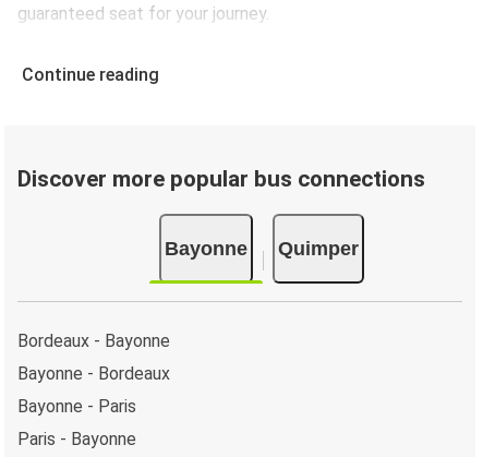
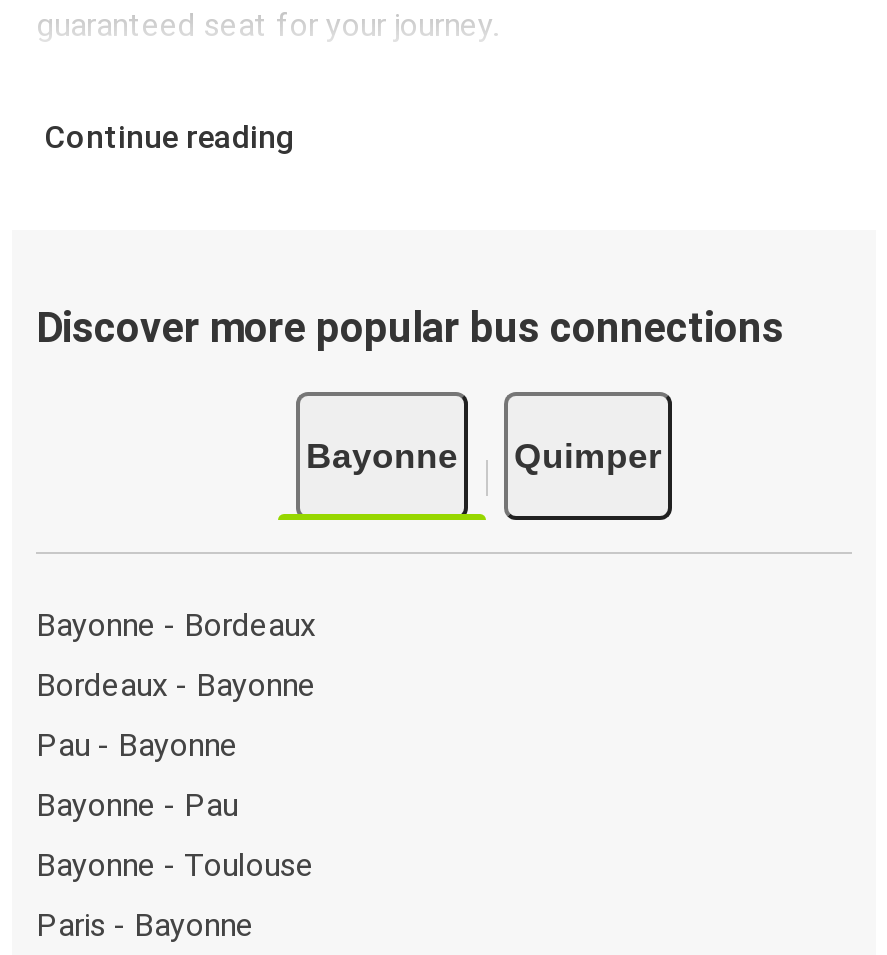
moved [17,363,170,383] -> [36,605,316,643]: Bayonne - Bordeaux
[17,395,136,416] Bayonne - Paris -> [36,725,314,883] Pau - Bayonne | Bayonne - Pau | Bayonne - Toulouse

